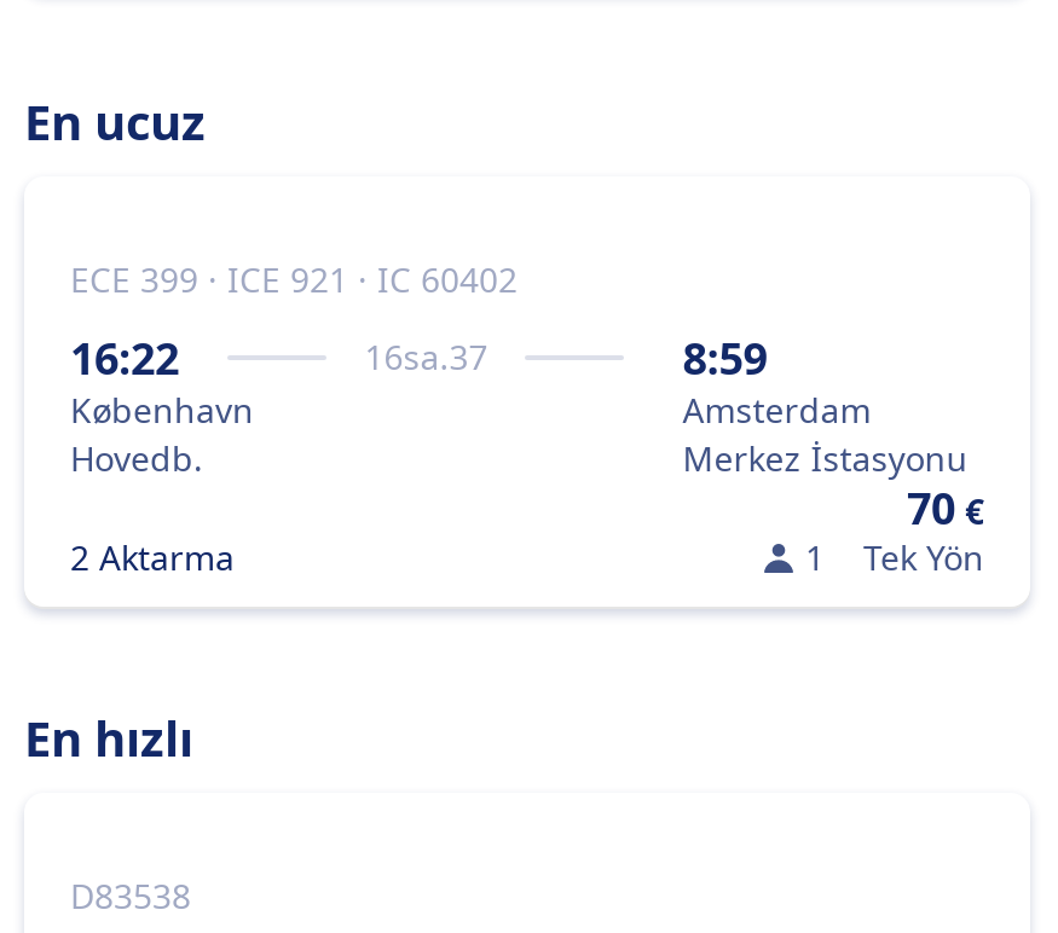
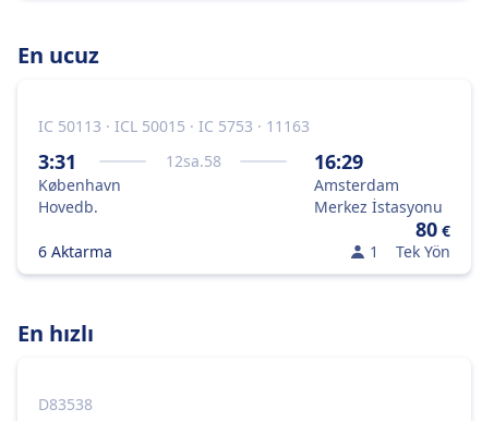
[70,256,518,302] ECE 399 · ICE 921 · IC 60402 -> [38,116,310,136] IC 50113 · ICL 50015 · IC 5753 · 11163
[70,329,488,387] 16:22 | 16sa.37 -> [38,148,221,175] 3:31 | 12sa.58
[683,329,767,387] 8:59 -> [314,148,363,175] 16:29
[907,479,984,537] 70 € -> [415,216,450,242] 80 €
[70,534,235,580] 2 Aktarma -> [38,241,112,262] 6 Aktarma

